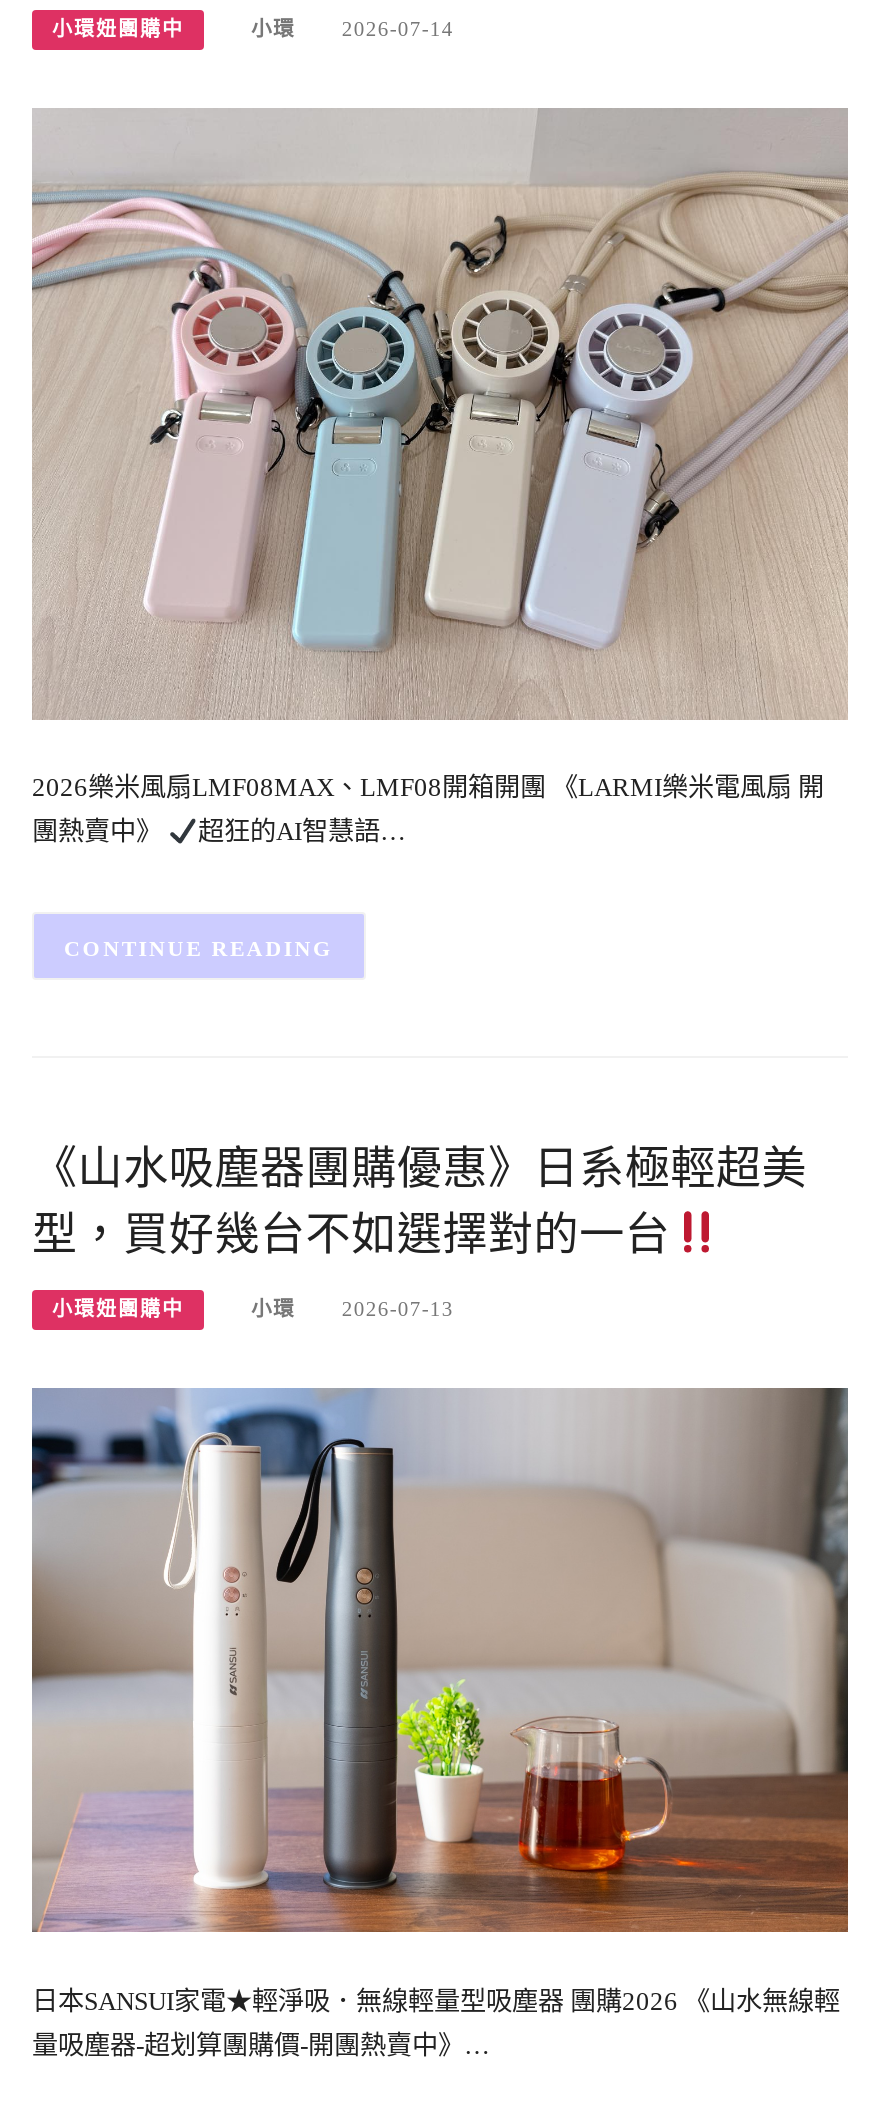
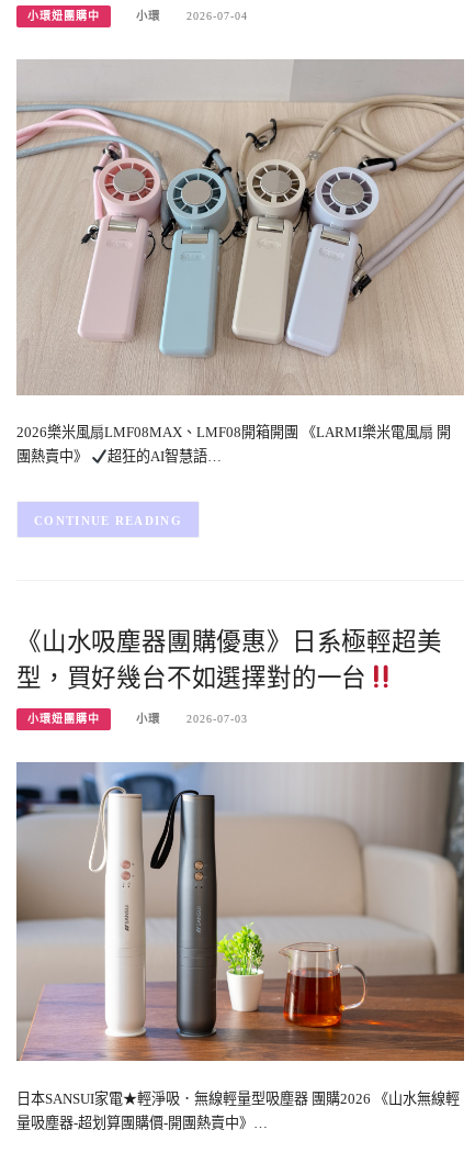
[342,18,454,40] 2026-07-14 -> [186,10,248,22] 2026-07-04
[342,1299,454,1321] 2026-07-13 -> [186,713,248,725] 2026-07-03

